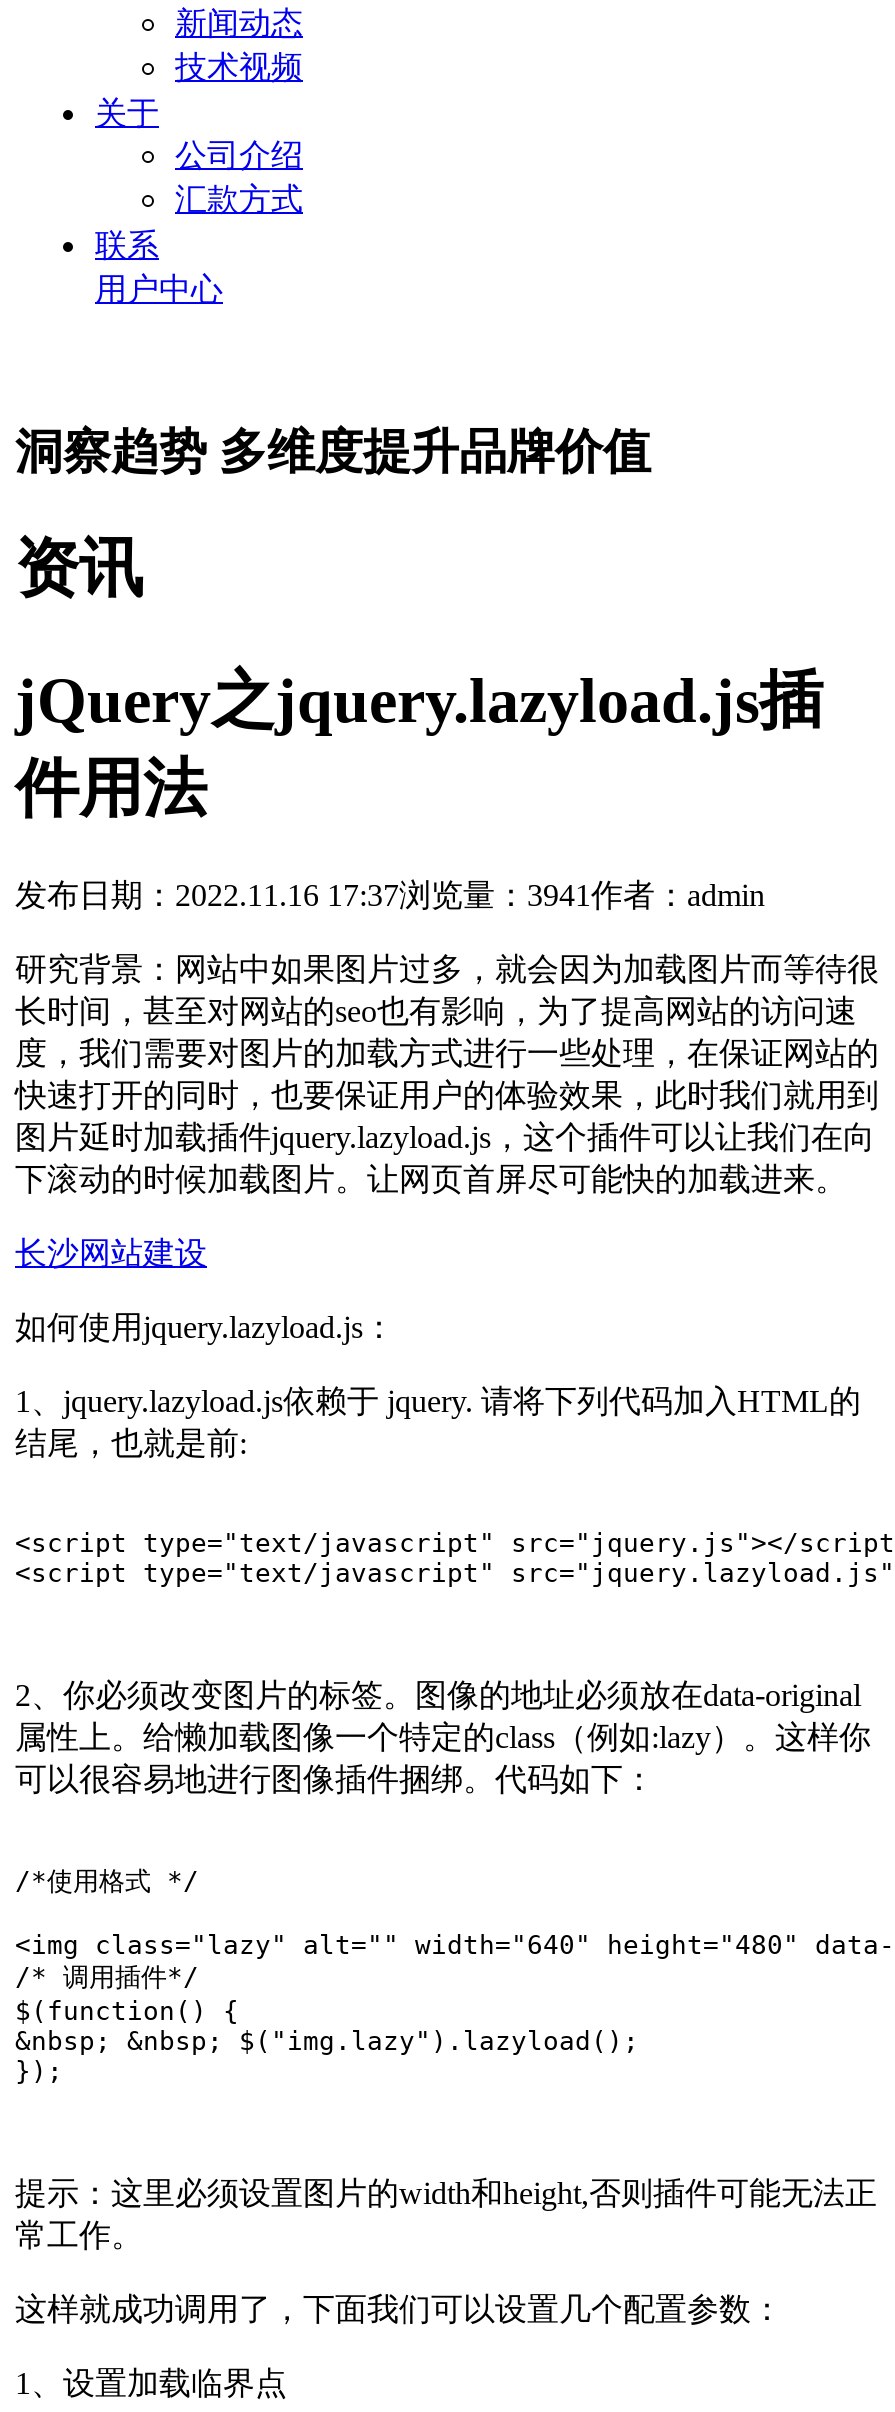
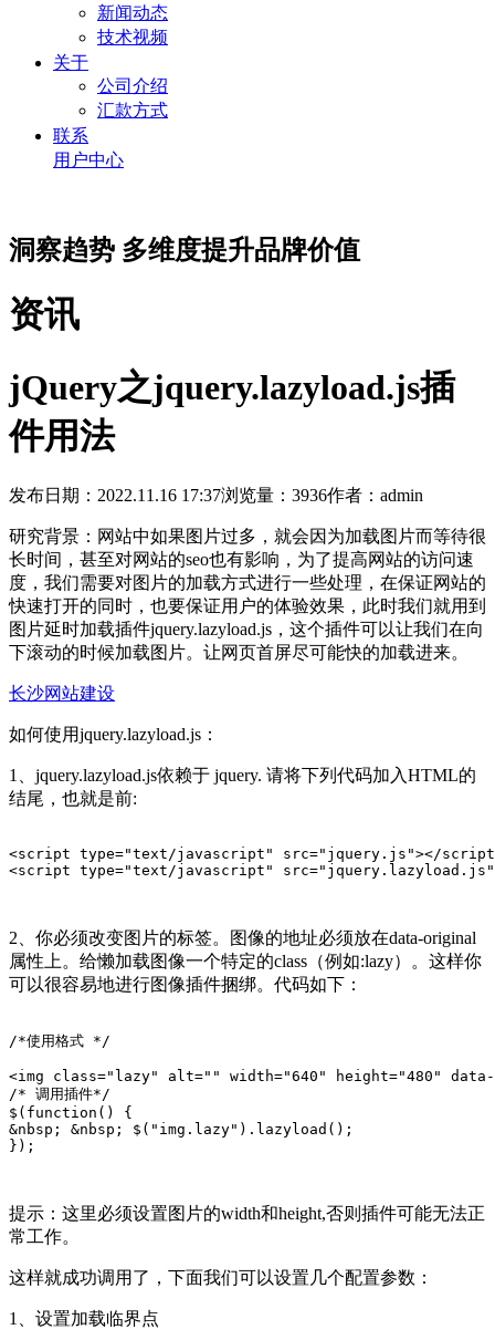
[15,878,765,912] 发布日期：2022.11.16 17:37浏览量：3941作者：admin -> [9,486,423,505] 发布日期：2022.11.16 17:37浏览量：3936作者：admin

